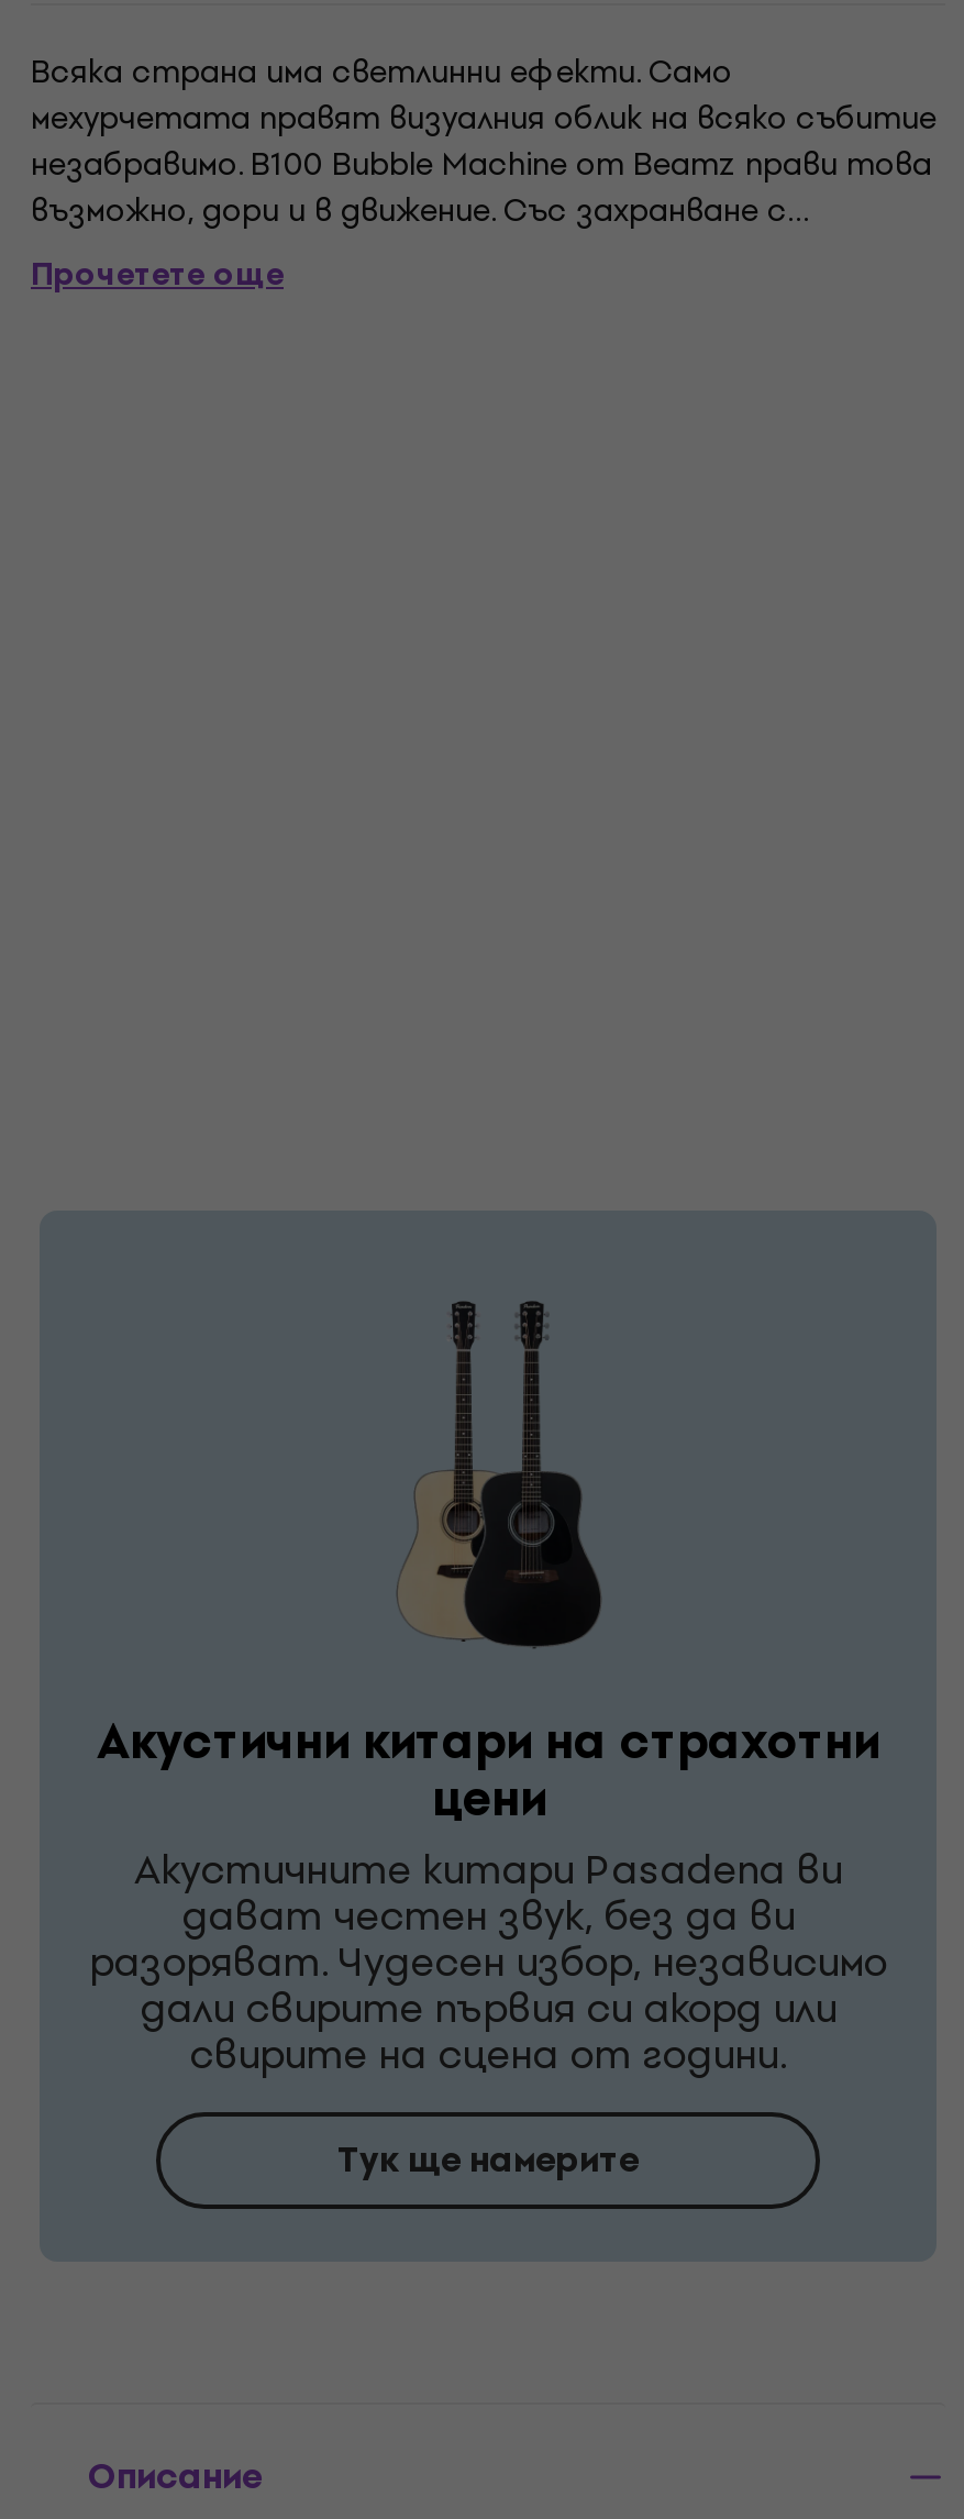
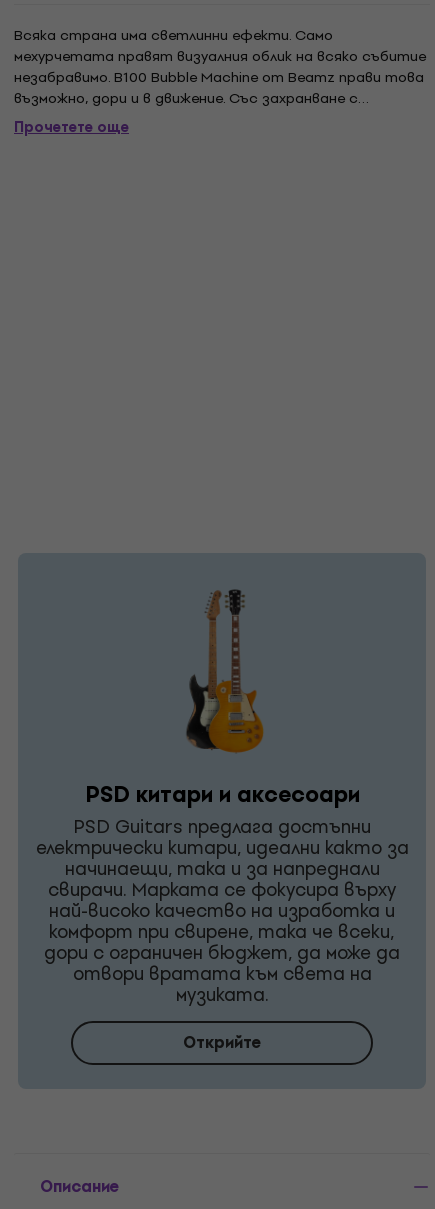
[407,1292,589,1558] [image] -> [185,588,265,754] [image]
[89,1701,887,2086] Акустични китари на страхотни | цени | Акустичните китари Pasadena ви | дават честен звук, без да ви | разоряват. Чудесен избор, независимо | дали свирите първия си акорд или | свирите на сцена от години. -> [35,776,408,1009] PSD китари и аксесоари | PSD Guitars предлага достъпни | електрически китари, идеални както за | начинаещи, така и за напреднали | свирачи. Марката се фокусира върху | най-високо качество на изработка и | комфорт при свирене, така че всеки, | дори с ограничен бюджет, да може да | отвори вратата към света на | музиката.
[337,2130,639,2189] Тук ще намерите -> [183,1029,261,1056] Открийте

